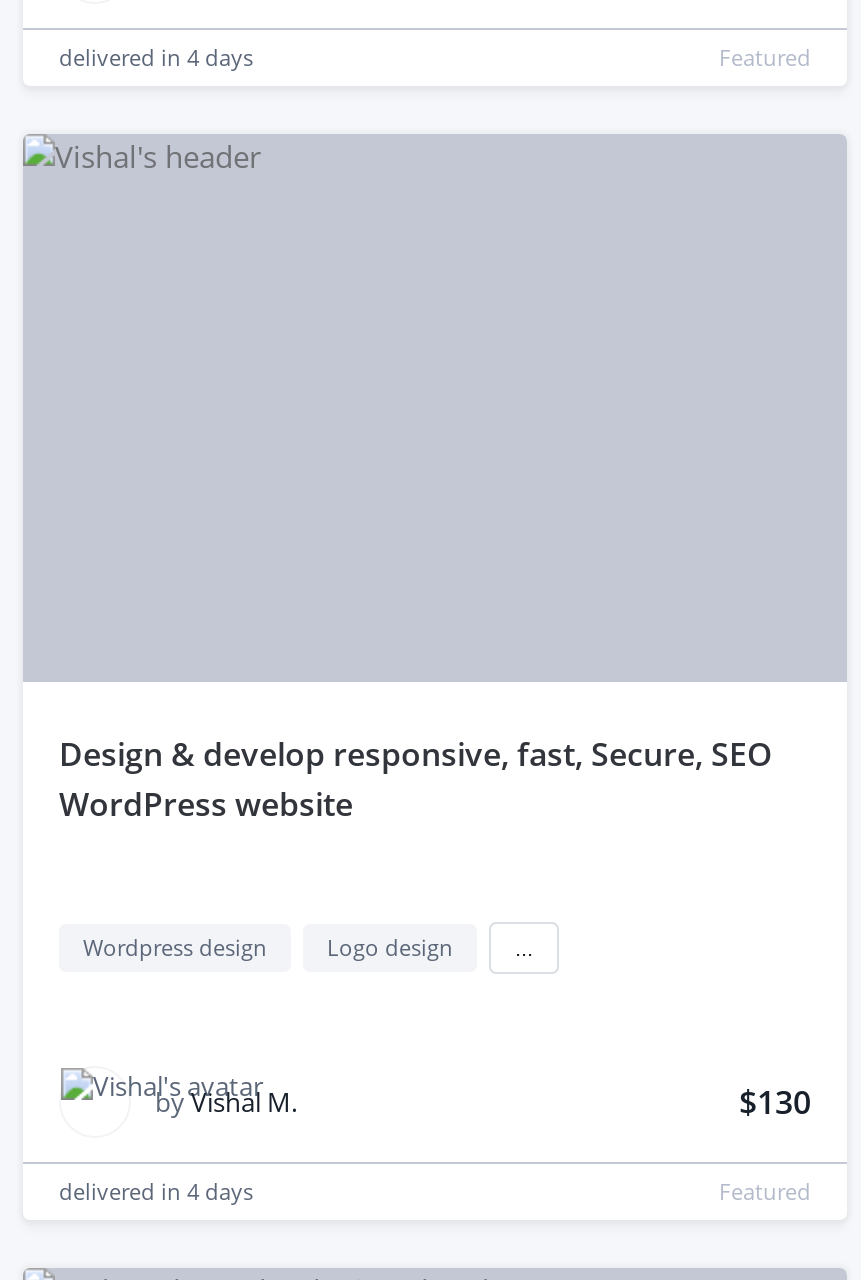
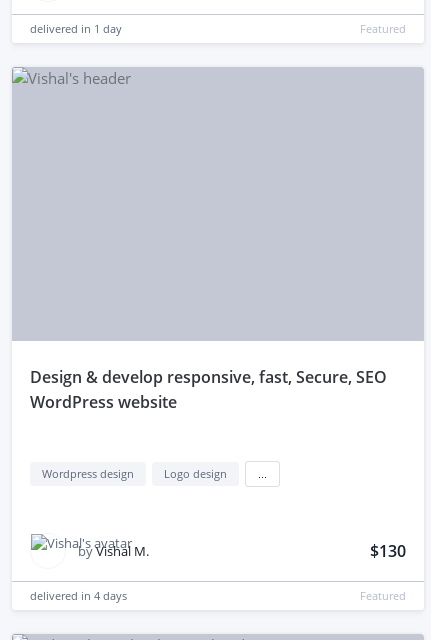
[59,41,253,71] delivered in 4 days -> [30,21,122,36] delivered in 1 day

